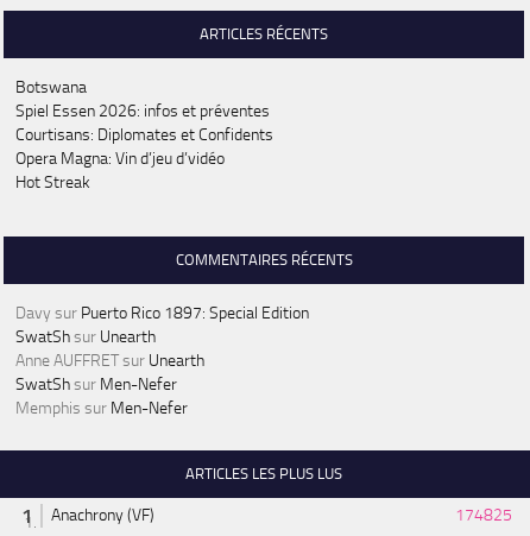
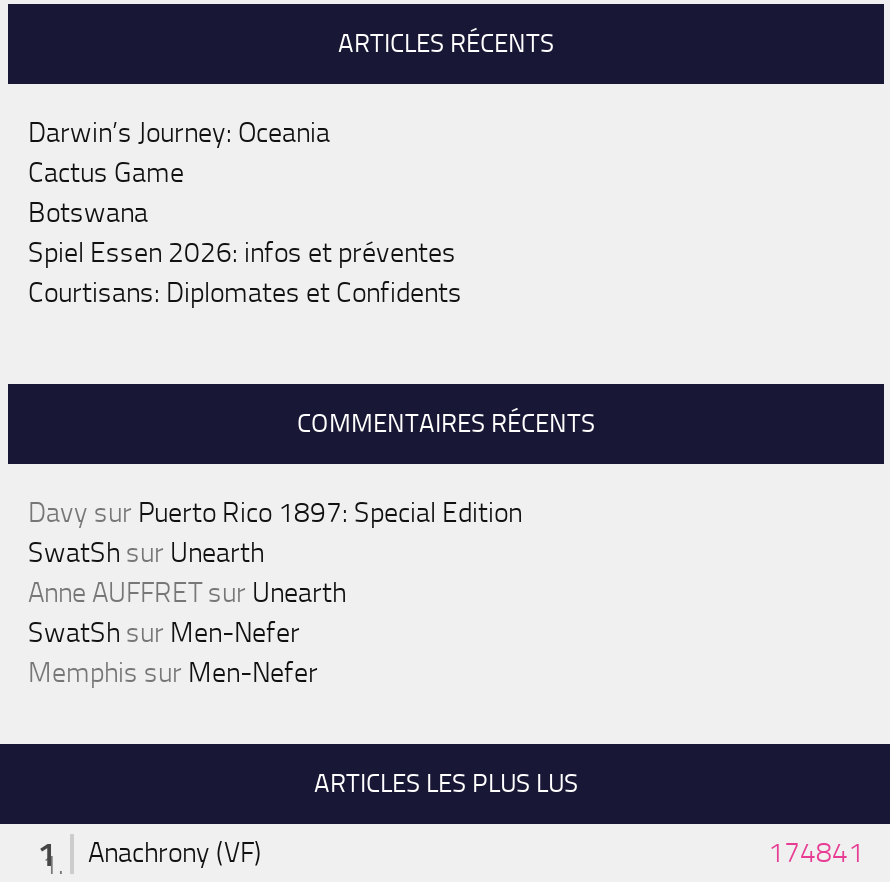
none -> [28,117,330,191] Darwin’s Journey: Oceania | Cactus Game
moved [15,78,273,145] -> [28,197,462,311]: Botswana | Spiel Essen 2026: infos et préventes | Courtisans: Diplomates et Confidents
[15,149,225,193] Opera Magna: Vin d’jeu d’vidéo | Hot Streak -> none
[455,505,512,526] 174825 -> [768,837,864,871] 174841

